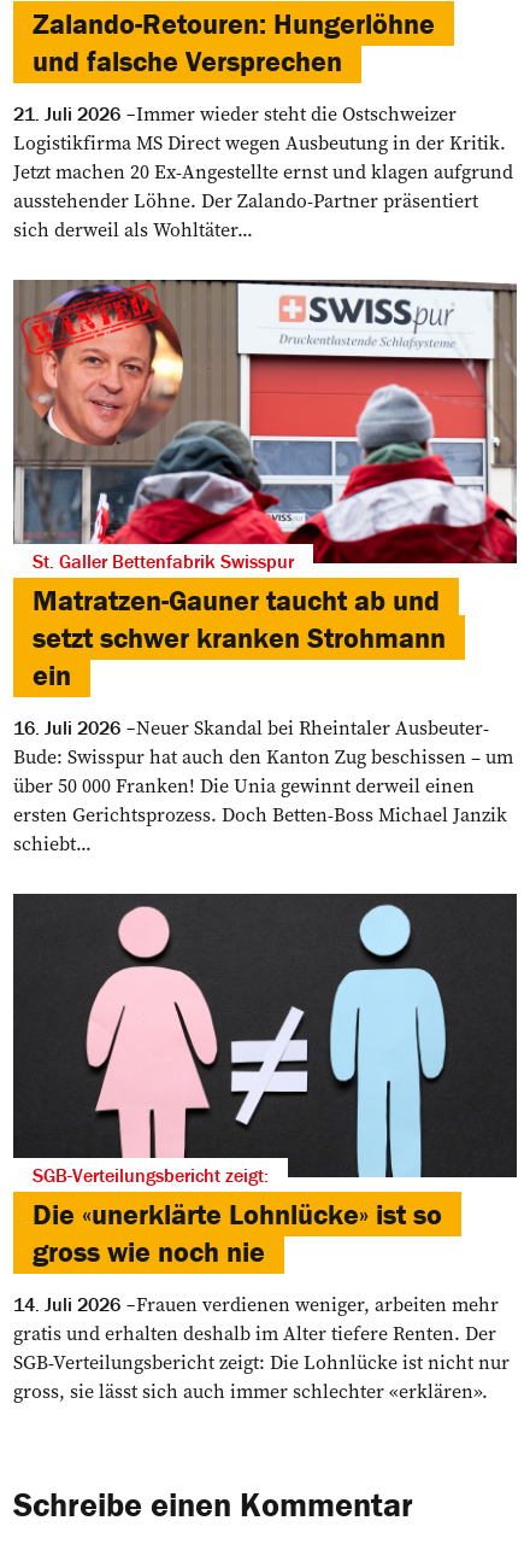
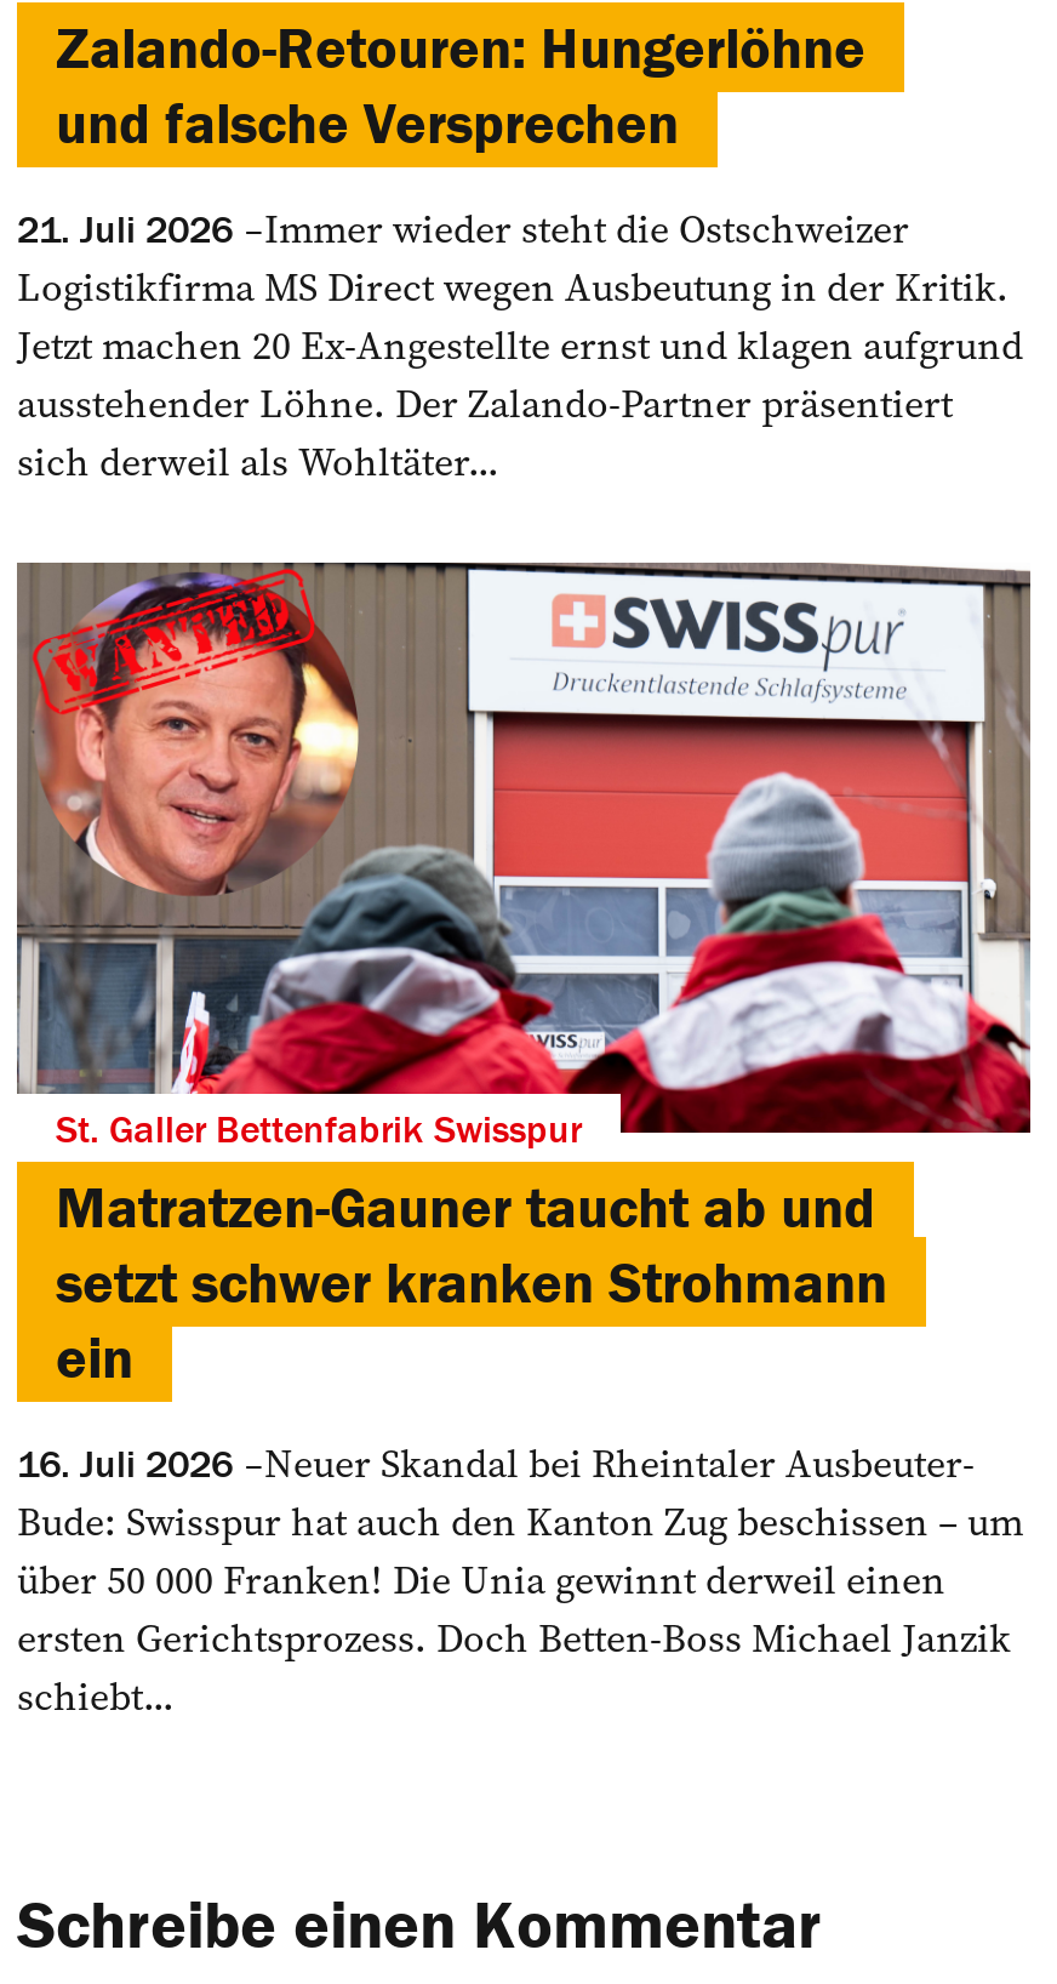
[12,893,518,1404] [image] | SGB-Verteilungsbericht zeigt: | Die «unerklärte Lohnlücke» ist so | gross wie noch nie | 14. Juli 2026 | Frauen verdienen weniger, arbeiten mehr | gratis und erhalten deshalb im Alter tiefere Renten. Der | SGB-Verteilungsbericht zeigt: Die Lohnlücke ist nicht nur | gross, sie lässt sich auch immer schlechter «erklären». -> none

